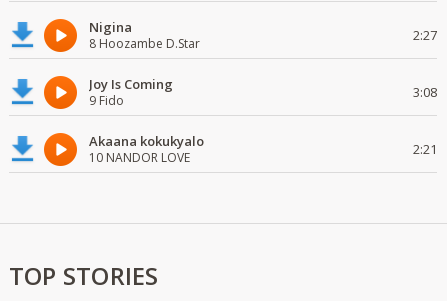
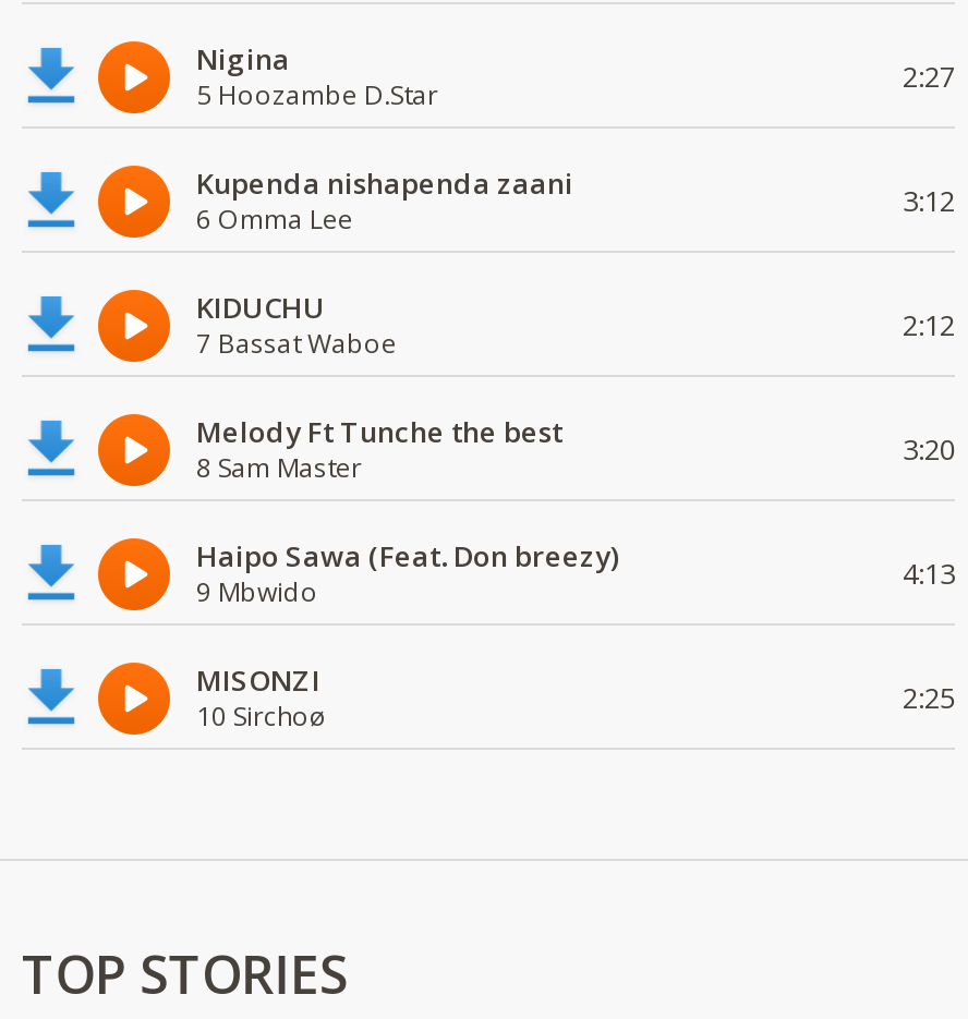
[89,35,200,52] 8 Hoozambe D.Star -> [196,76,438,113] 5 Hoozambe D.Star
[89,75,437,166] Joy Is Coming | 9 Fido | 3:08 | Akaana kokukyalo | 10 NANDOR LOVE | 2:21 -> [196,163,955,734] Kupenda nishapenda zaani | 6 Omma Lee | 3:12 | KIDUCHU | 7 Bassat Waboe | 2:12 | Melody Ft Tunche the best | 8 Sam Master | 3:20 | Haipo Sawa (Feat. Don breezy) | 9 Mbwido | 4:13 | MISONZI | 10 Sirchoø | 2:25

